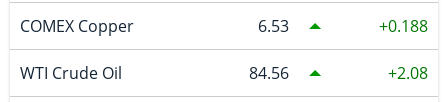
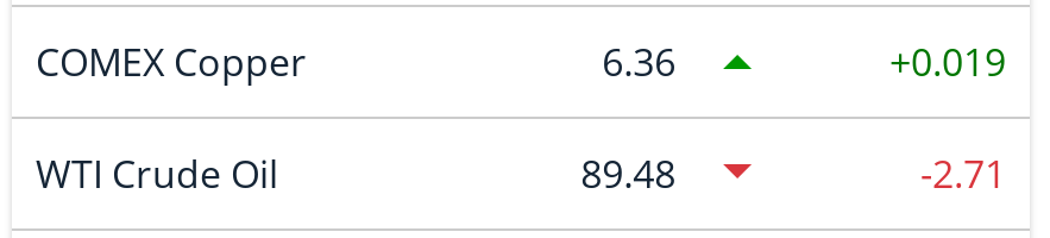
[258,15,289,37] 6.53 -> [602,37,676,89] 6.36
[388,15,428,37] 0.188 -> [911,37,1006,89] 0.019
[249,62,289,84] 84.56 -> [581,149,676,201] 89.48
[397,62,428,84] 2.08 -> [920,149,1006,201] -2.71

